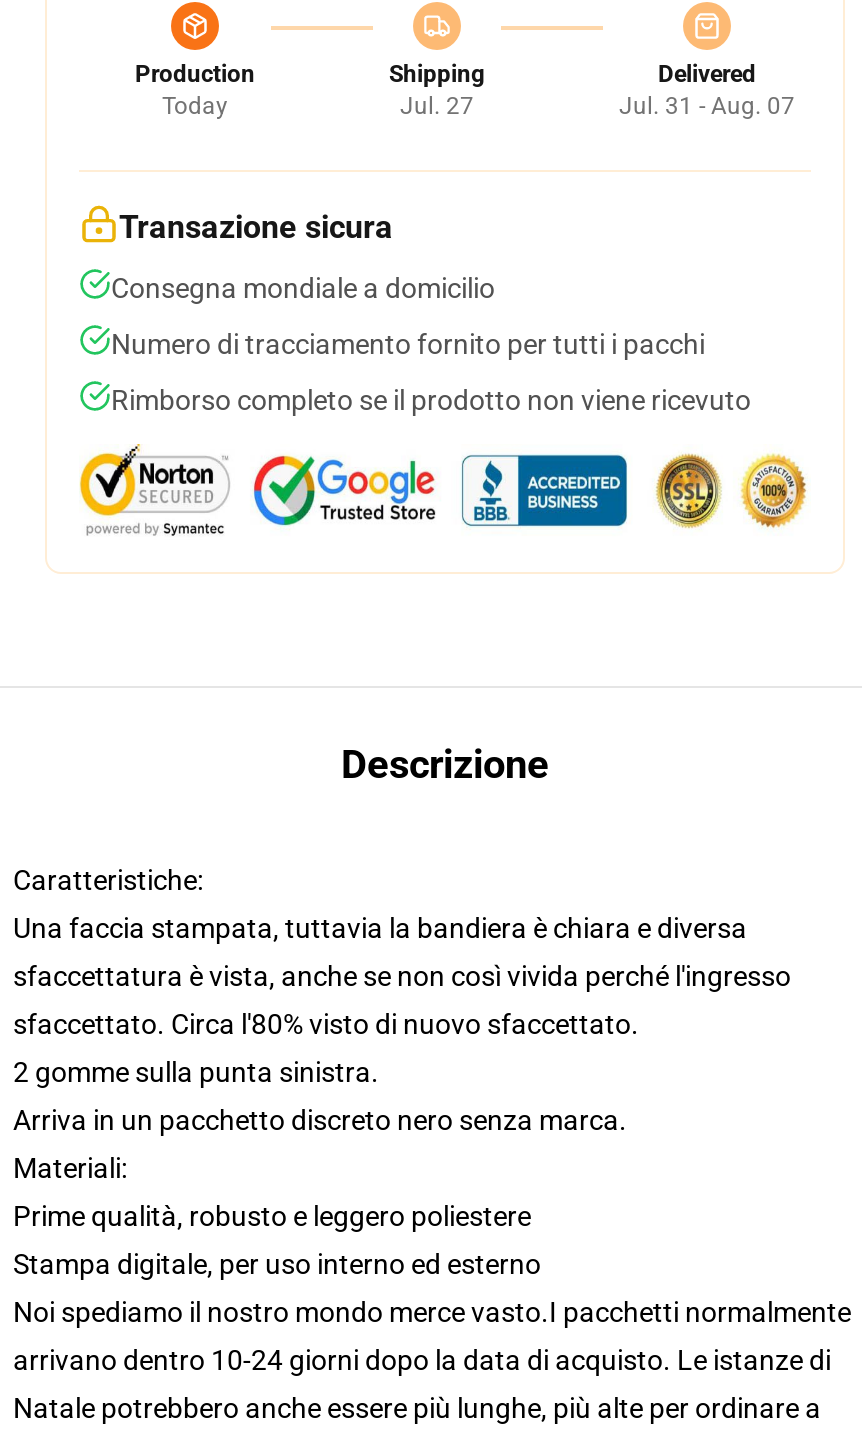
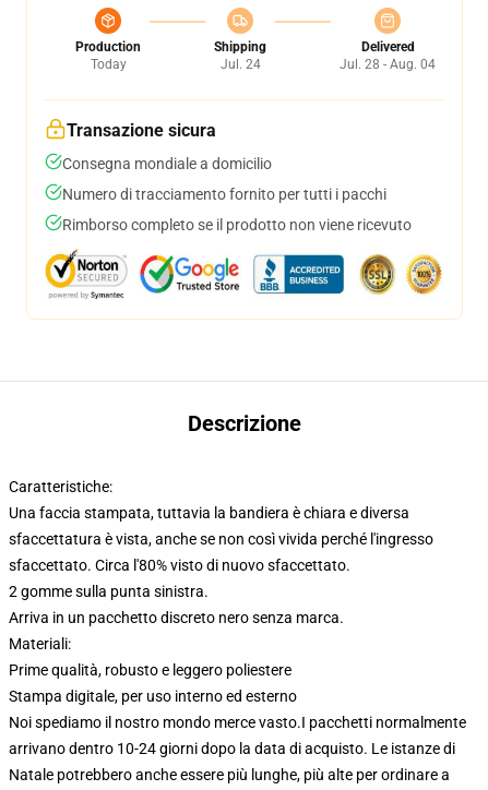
[400,92,474,120] Jul. 27 -> [220,57,260,72] Jul. 24
[619,92,795,120] Jul. 31 - Aug. 07 -> [340,57,436,72] Jul. 28 - Aug. 04

